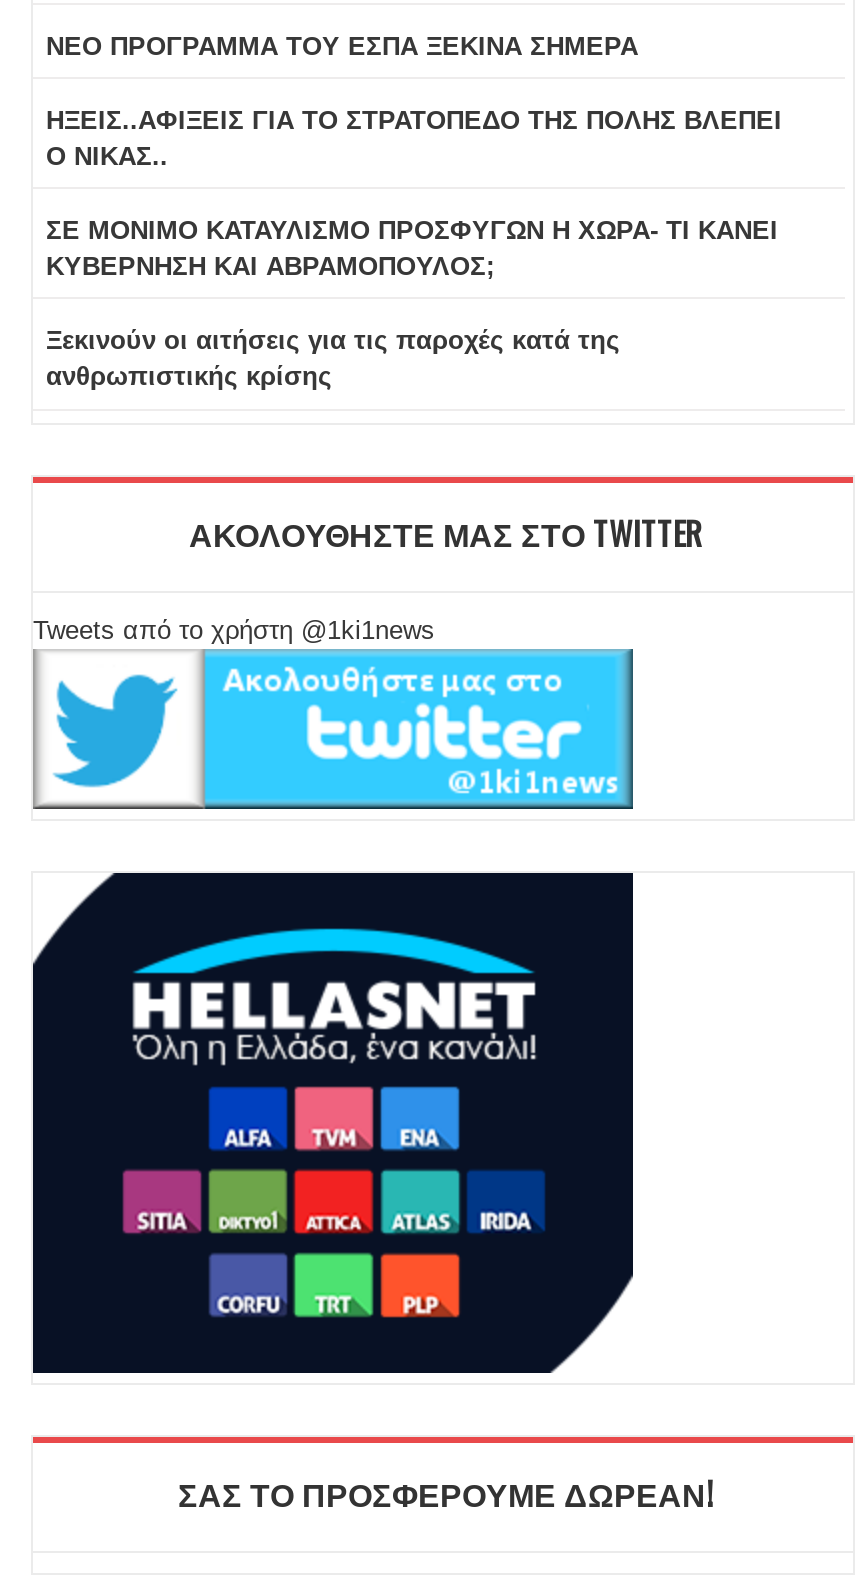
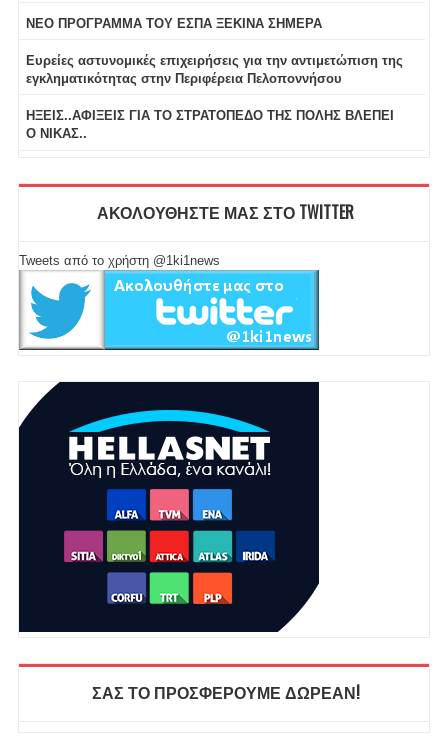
none -> [25,53,402,86] Ευρείες αστυνομικές επιχειρήσεις για την αντιμετώπιση της | εγκληματικότητας στην Περιφέρεια Πελοποννήσου
moved [46,105,782,171] -> [25,108,393,141]: ΗΞΕΙΣ..ΑΦΙΞΕΙΣ ΓΙΑ ΤΟ ΣΤΡΑΤΟΠΕΔΟ ΤΗΣ ΠΟΛΗΣ ΒΛΕΠΕΙ | Ο ΝΙΚΑΣ..
[46,215,778,392] ΣΕ ΜΟΝΙΜΟ ΚΑΤΑΥΛΙΣΜΟ ΠΡΟΣΦΥΓΩΝ Η ΧΩΡΑ- ΤΙ ΚΑΝΕΙ | ΚΥΒΕΡΝΗΣΗ ΚΑΙ ΑΒΡΑΜΟΠΟΥΛΟΣ; | Ξεκινούν οι αιτήσεις για τις παροχές κατά της | ανθρωπιστικής κρίσης -> none

